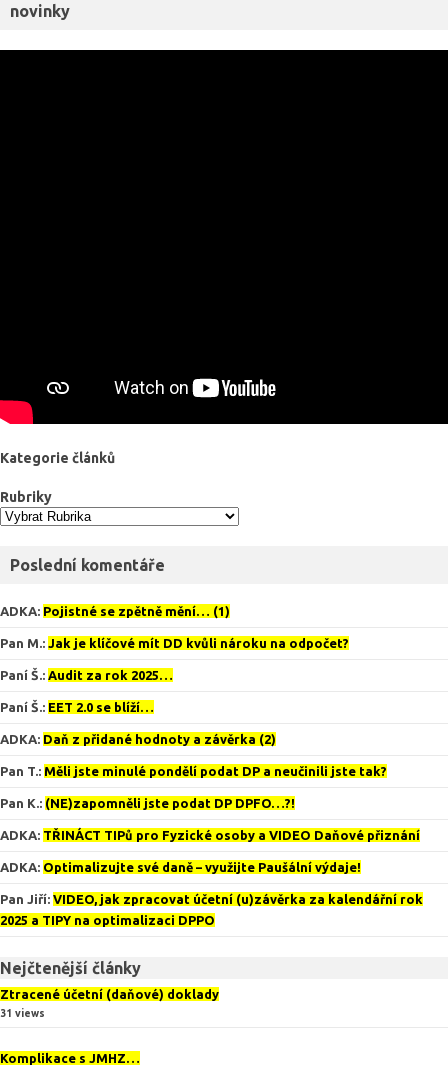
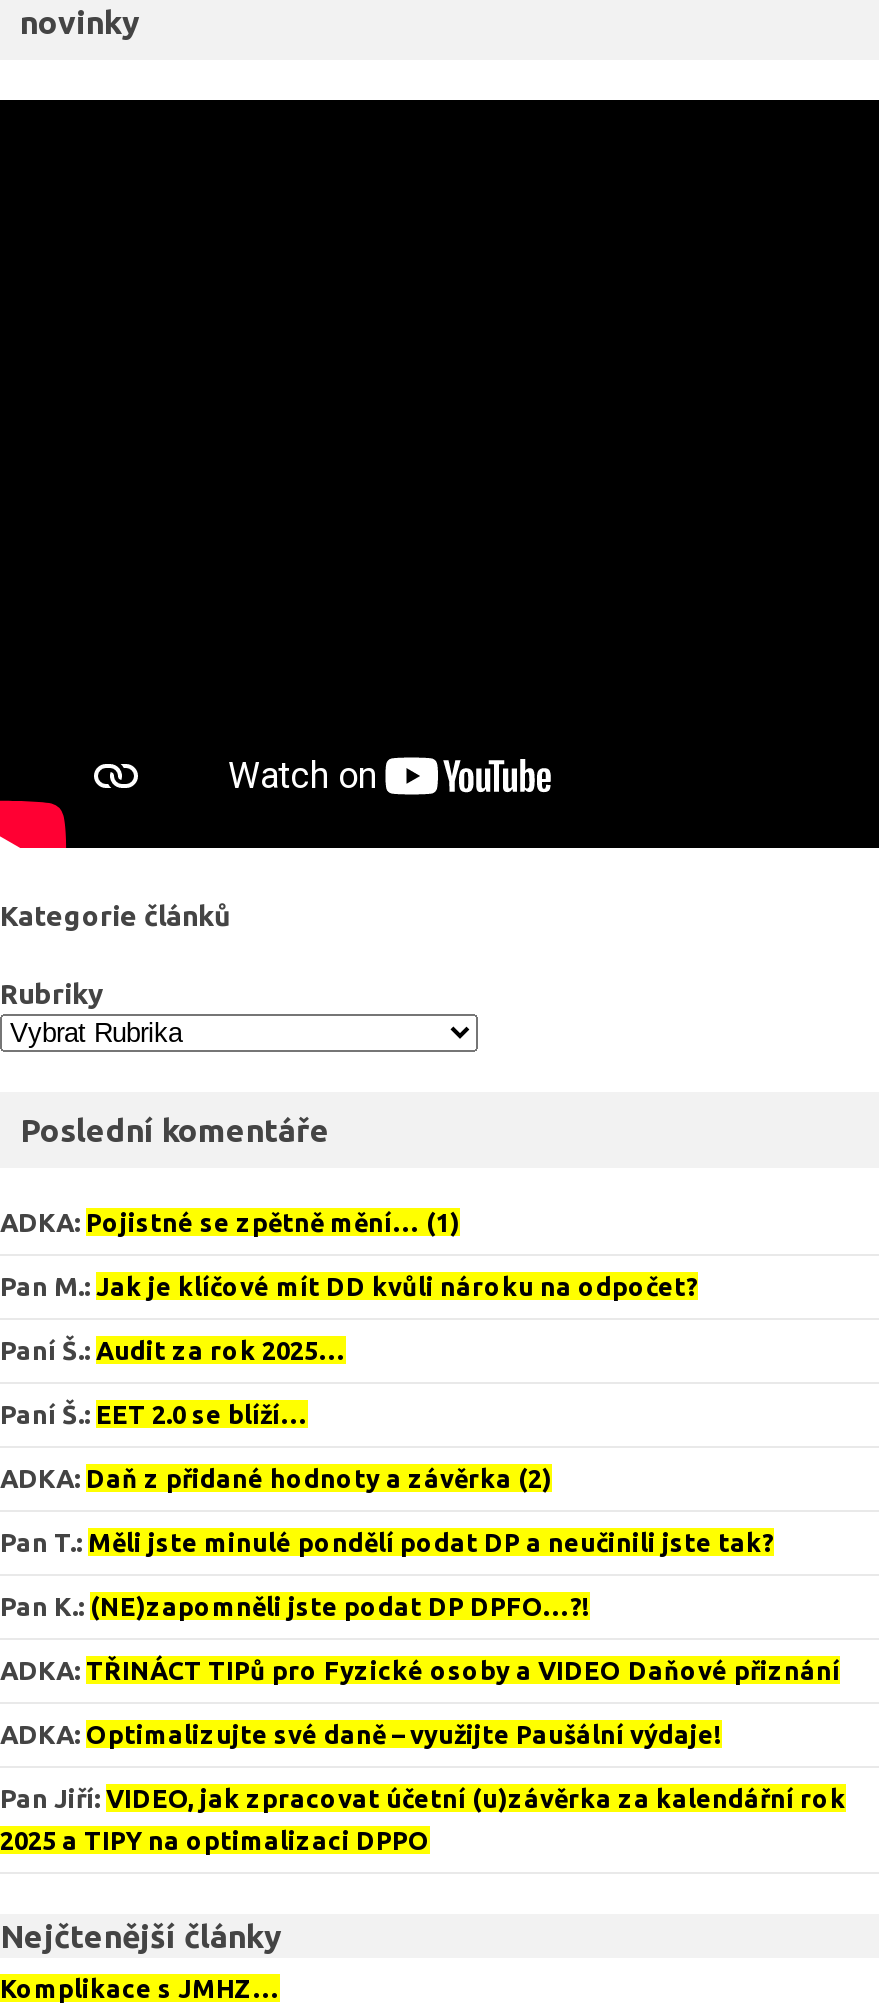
[0,987,219,1019] Ztracené účetní (daňové) doklady | 31 views -> none

